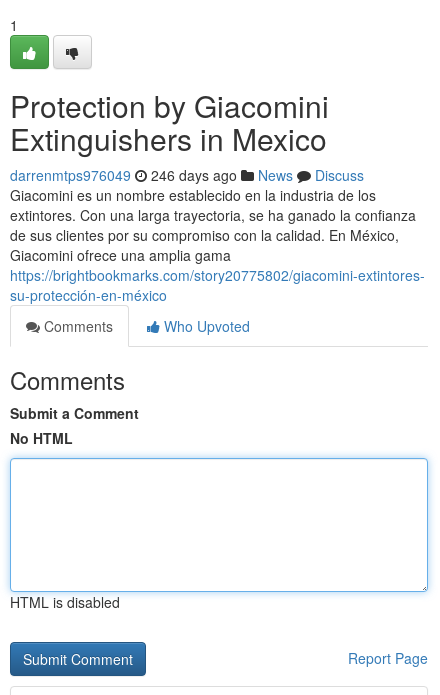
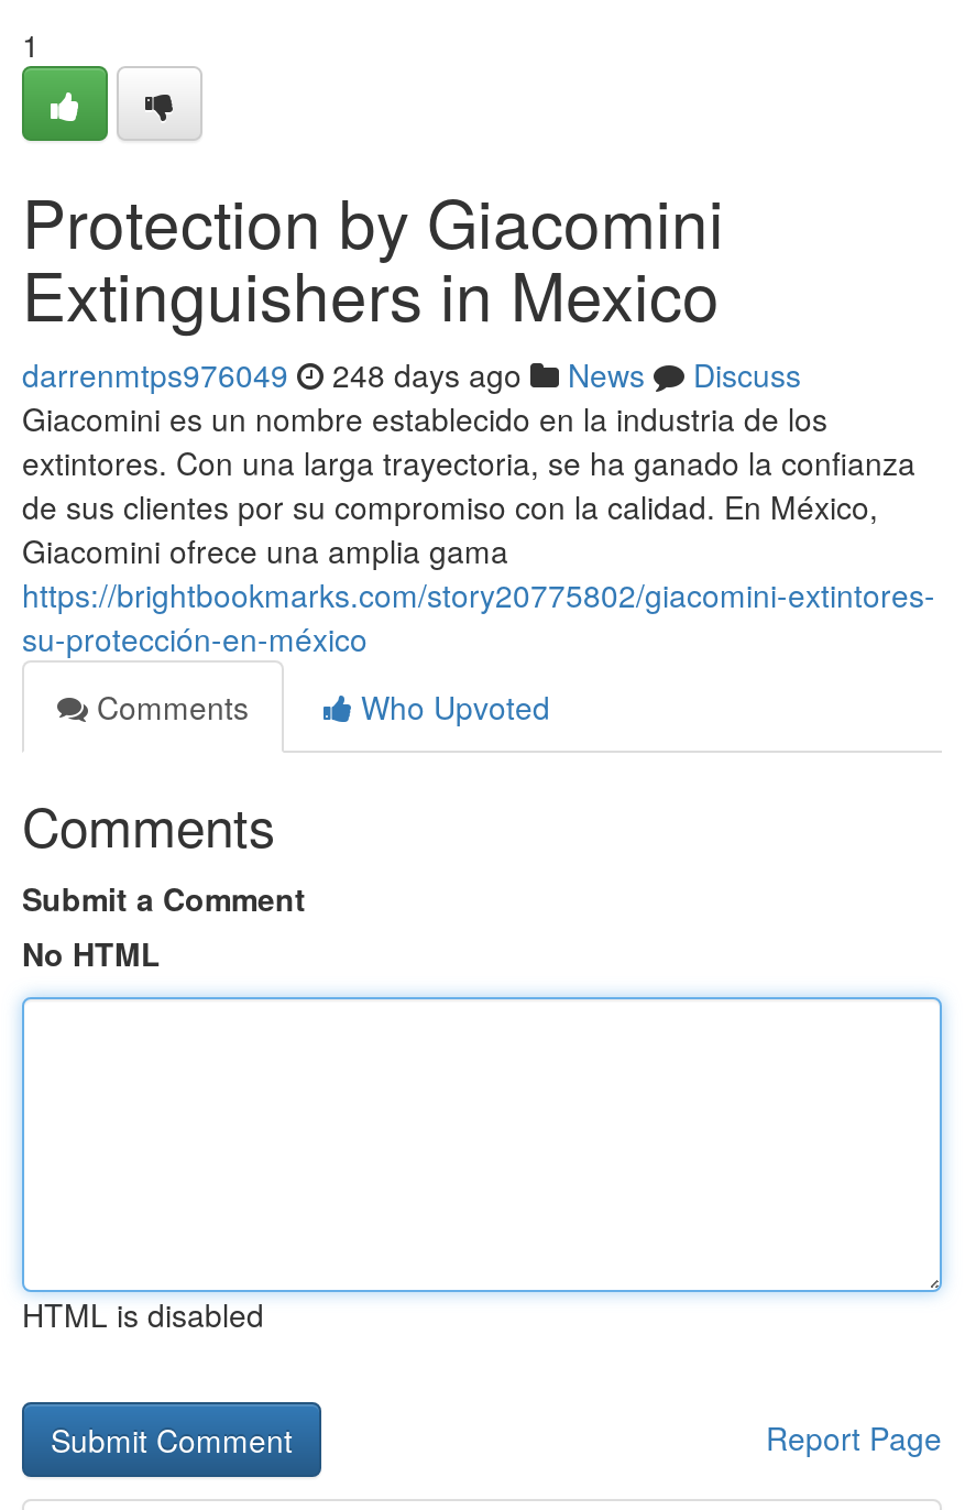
[10,165,364,185] darrenmtps976049 246 days ago News Discuss -> [22,352,801,396] darrenmtps976049 248 days ago News Discuss

